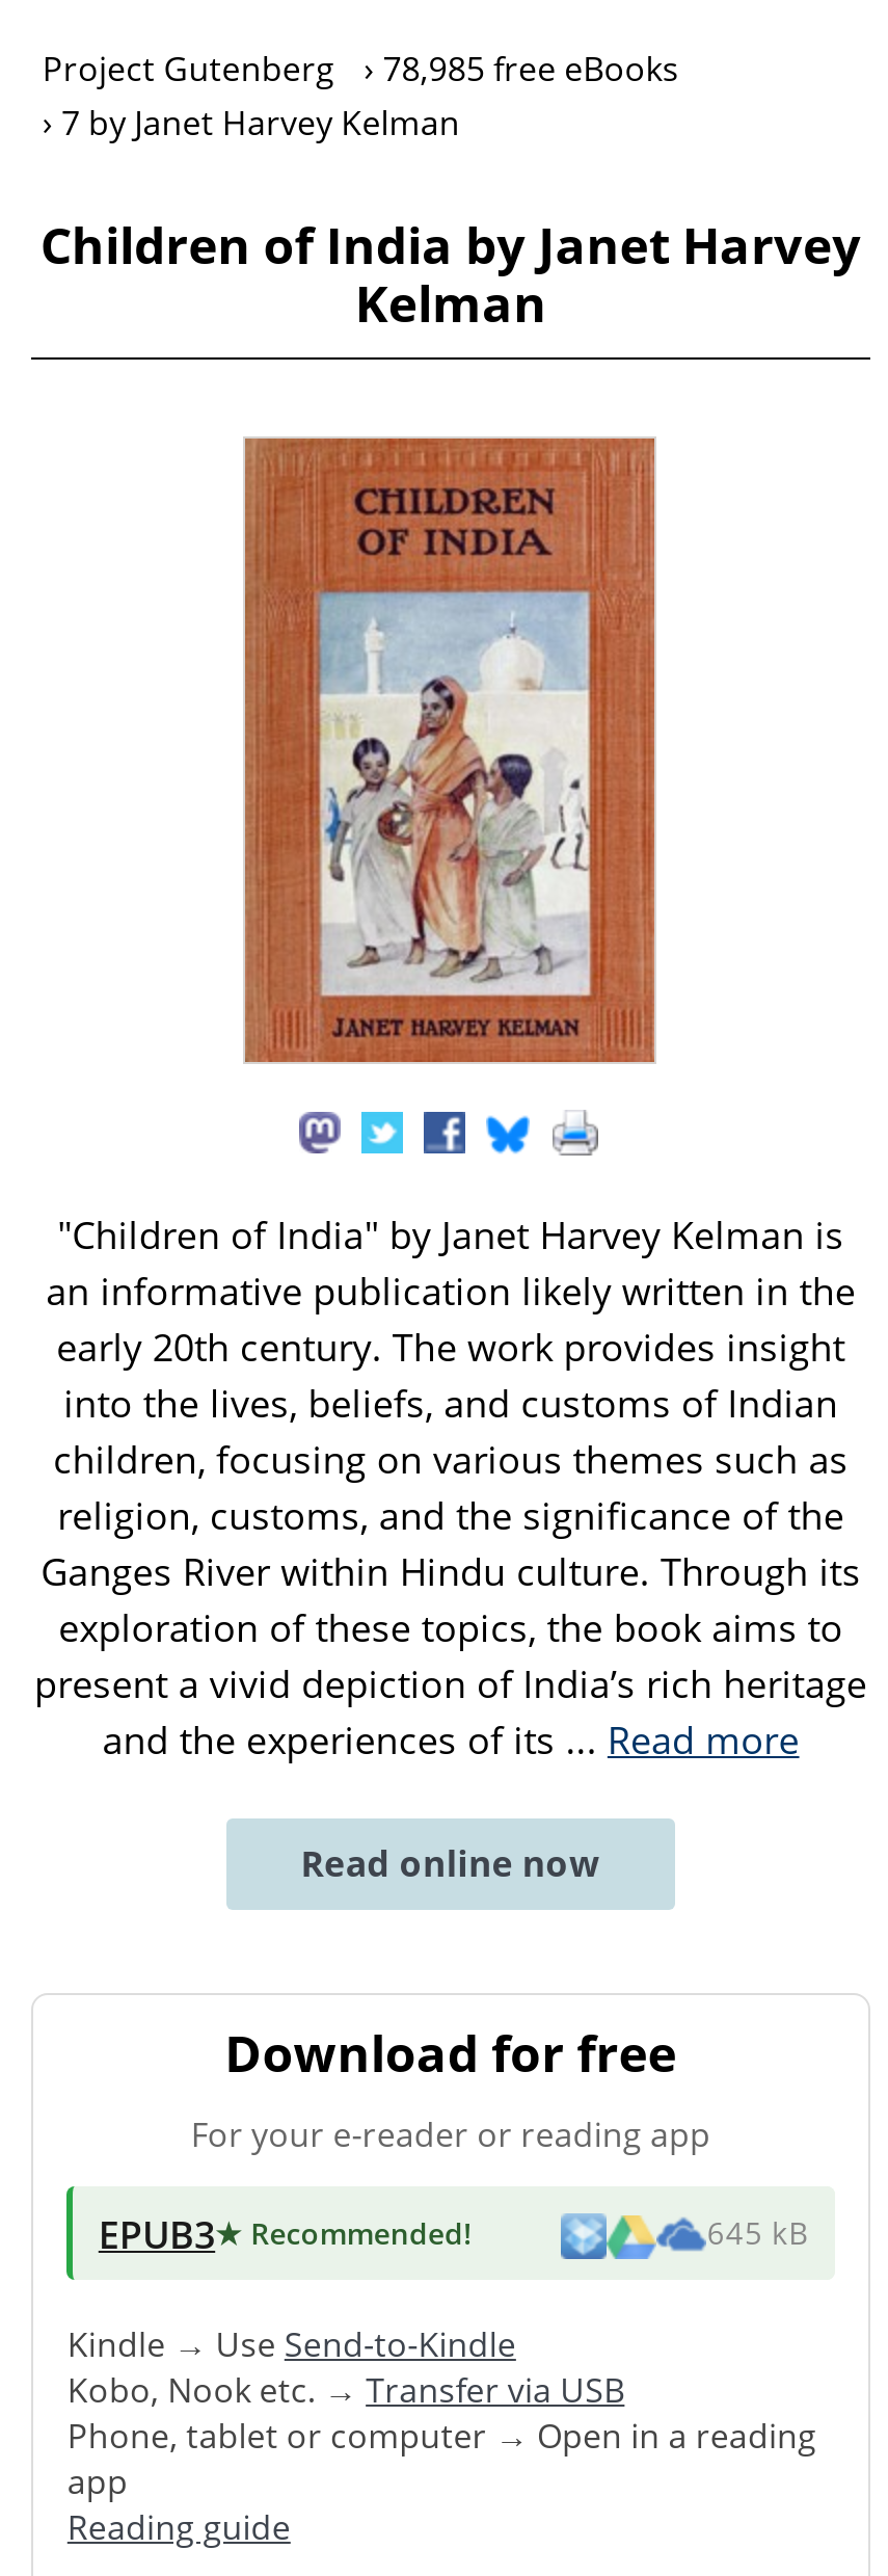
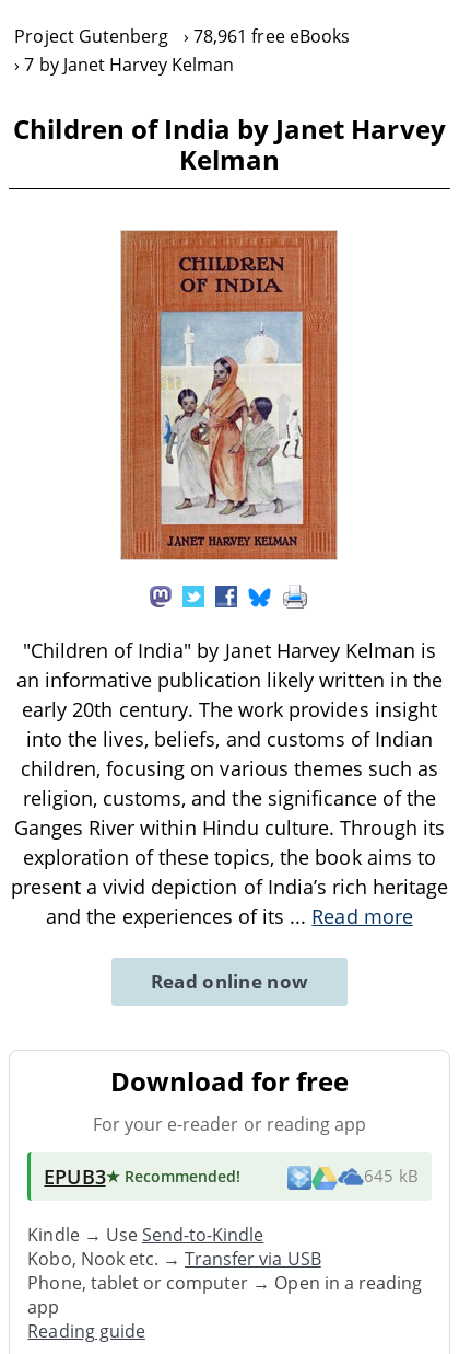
[42,46,679,91] Project Gutenberg 78,985 free eBooks -> [15,24,350,48] Project Gutenberg 78,961 free eBooks

